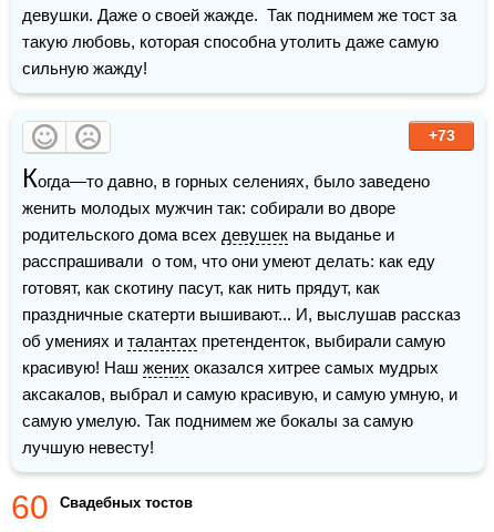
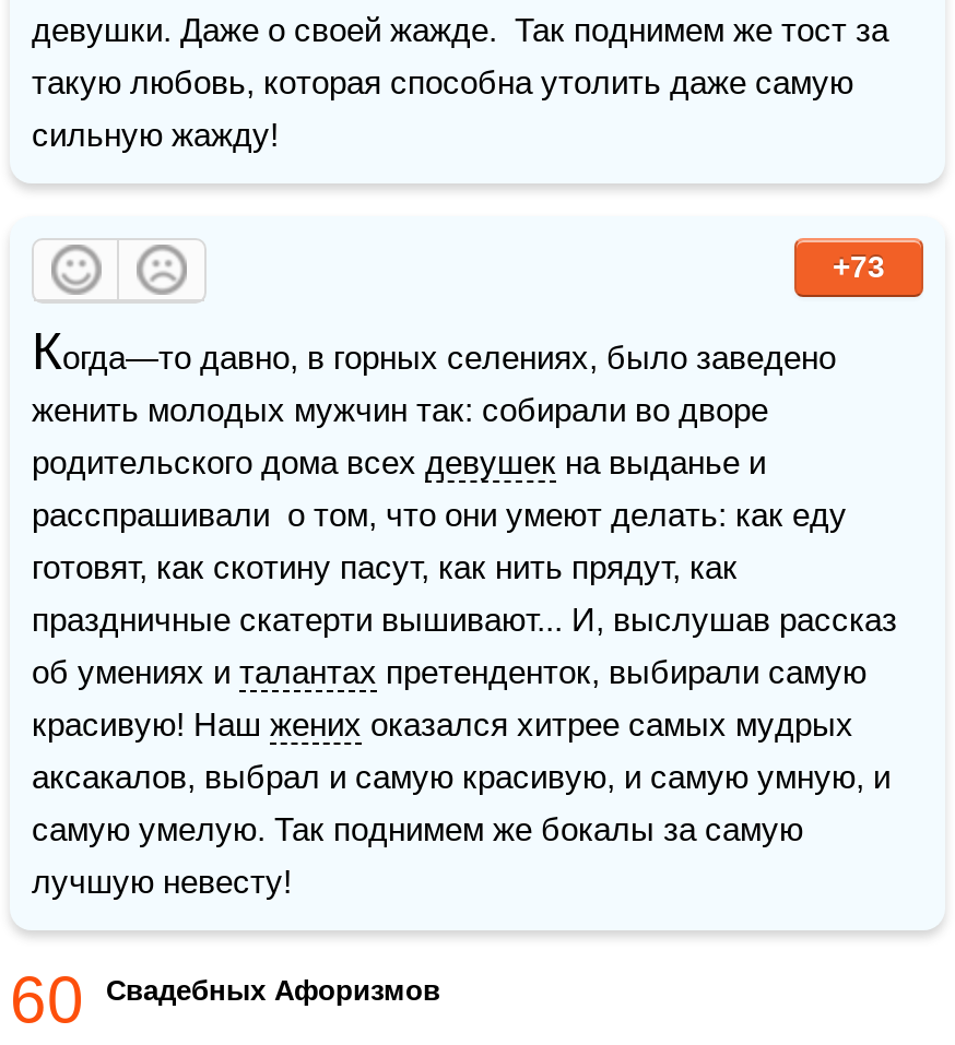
[60,494,193,510] Свадебных тостов -> [106,973,440,1006] Свадебных Афоризмов

